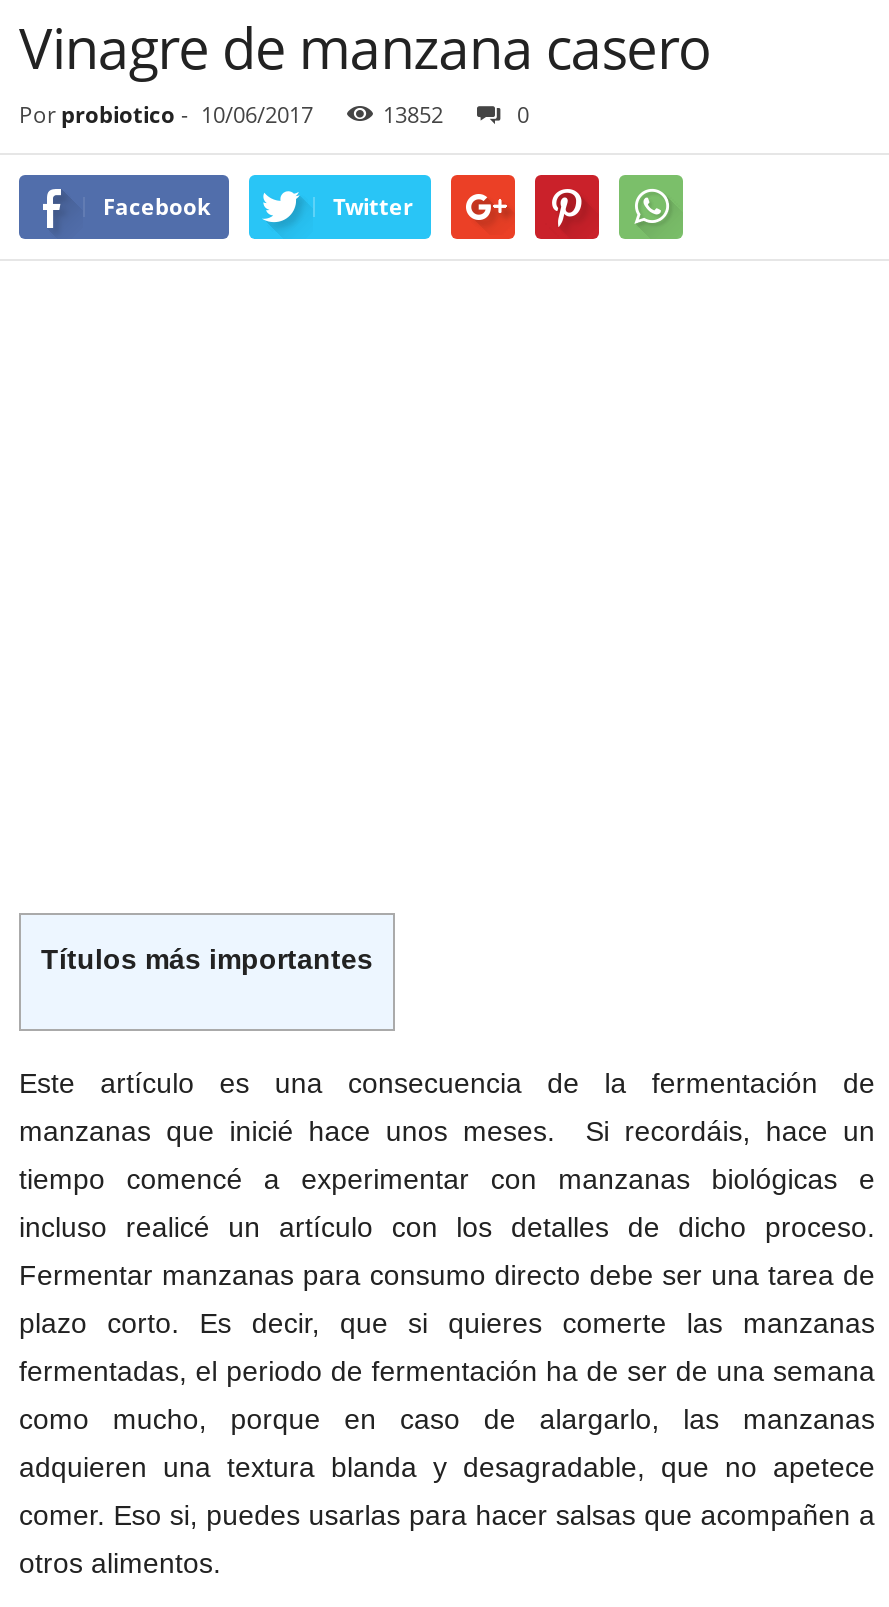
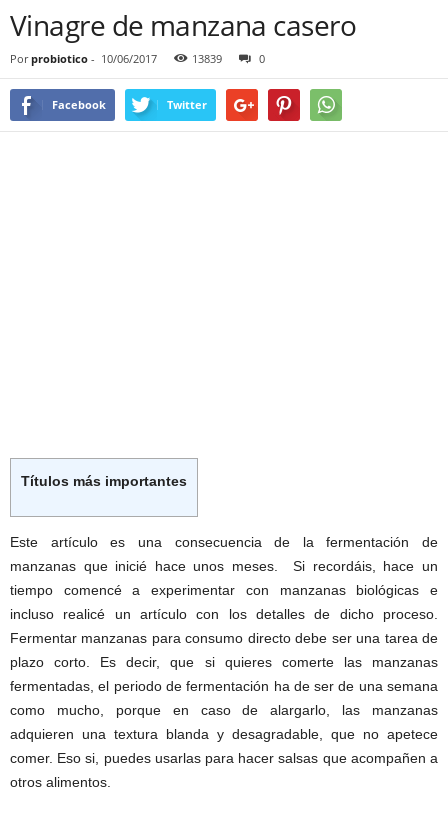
[383,99,443,129] 13852 -> [192,51,222,66] 13839

